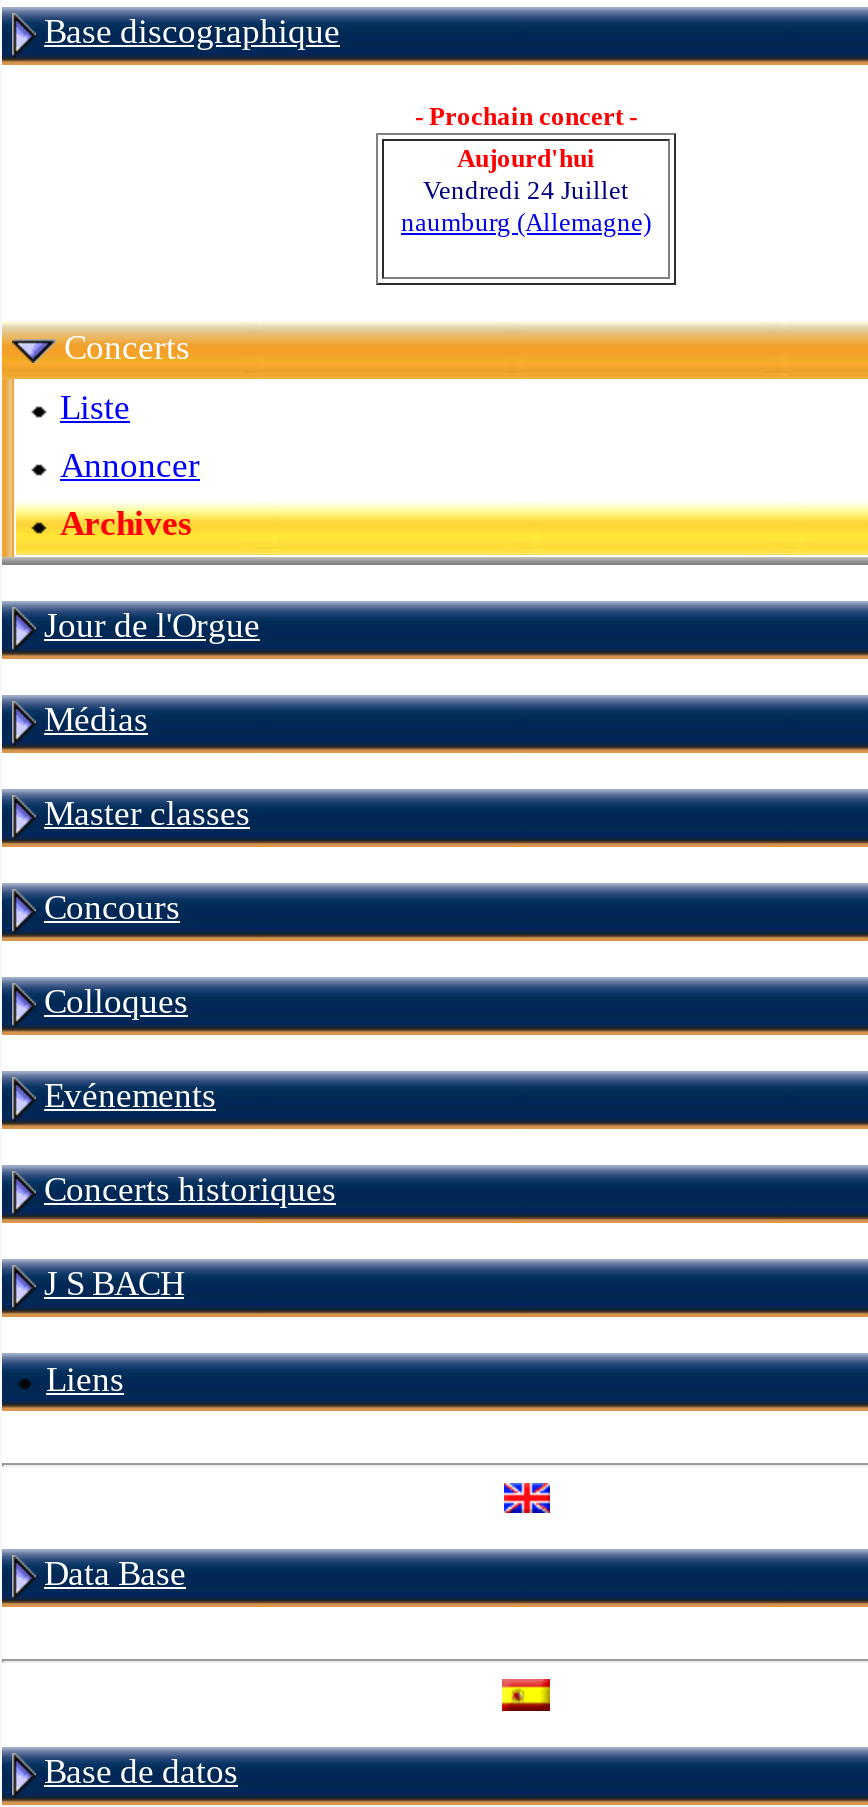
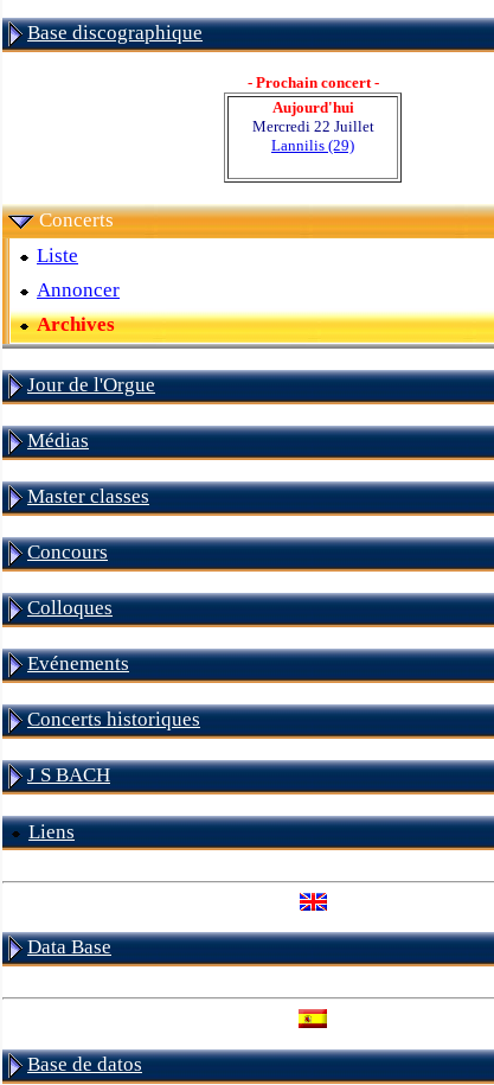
[401,175,651,237] Vendredi 24 Juillet | naumburg (Allemagne) -> [252,117,374,154] Mercredi 22 Juillet | Lannilis (29)

